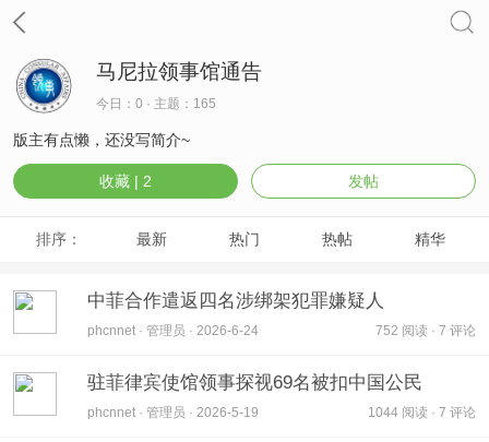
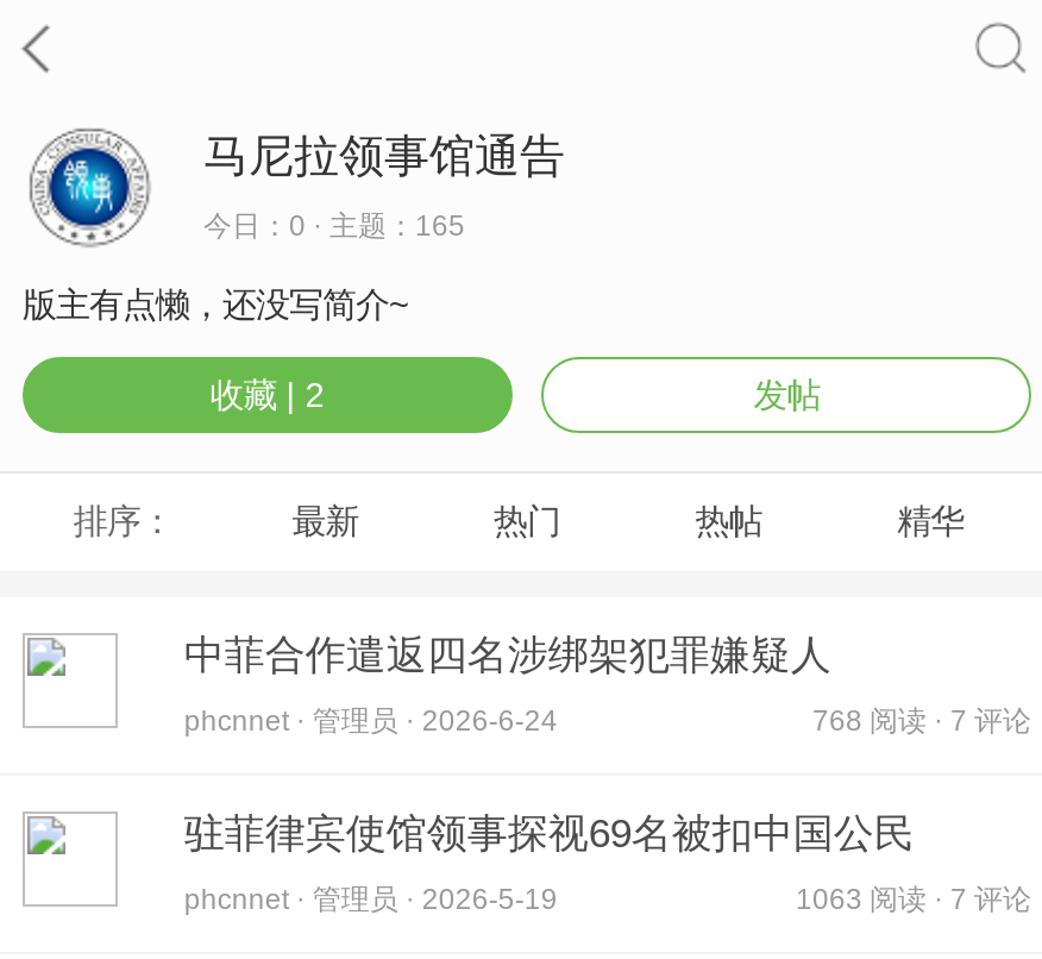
[375,323,476,338] 752 阅读 · 7 评论 -> [812,704,1031,738] 768 阅读 · 7 评论
[368,405,476,420] 1044 阅读 · 7 评论 -> [796,883,1031,916] 1063 阅读 · 7 评论

